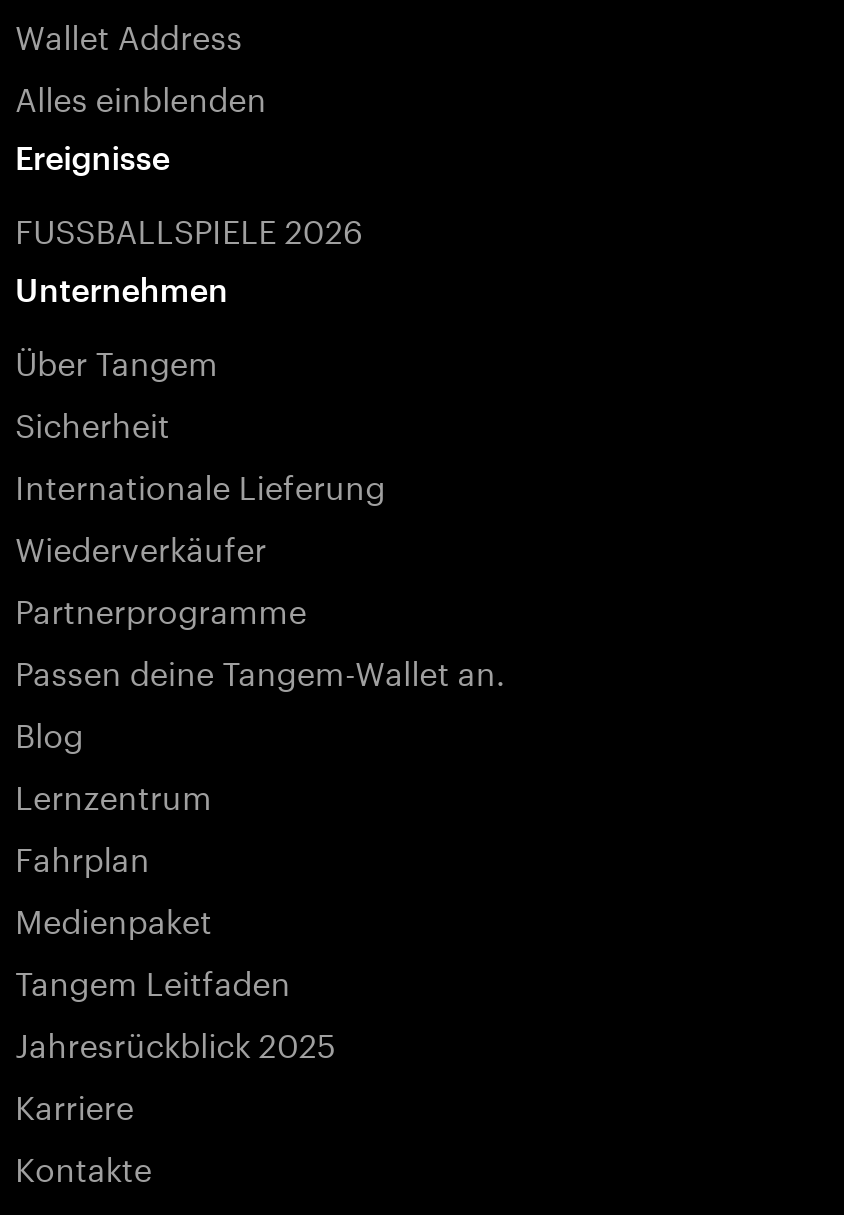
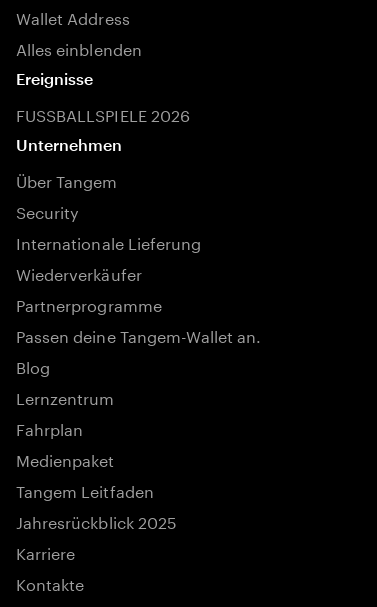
[15,396,170,446] Sicherheit -> [16,198,79,223] Security

